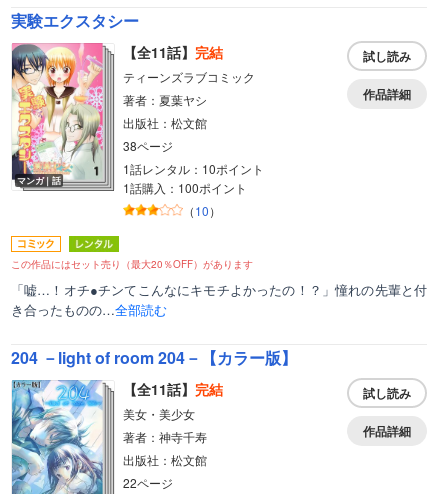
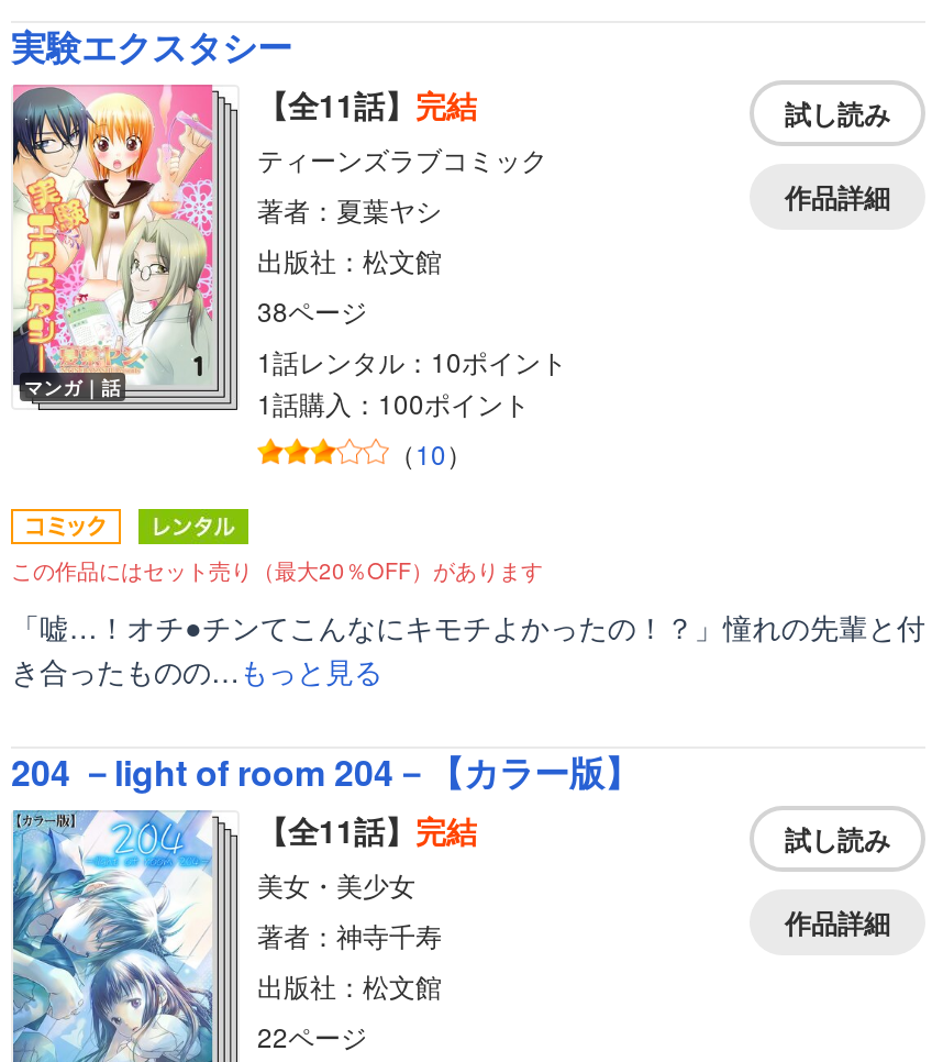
[11,300,167,319] き合ったものの…全部読む -> [11,651,382,693] き合ったものの…もっと見る

